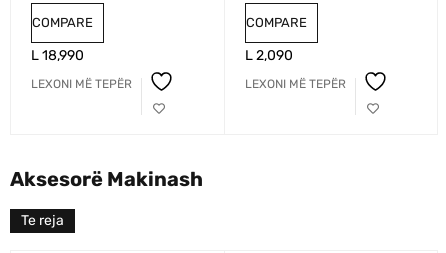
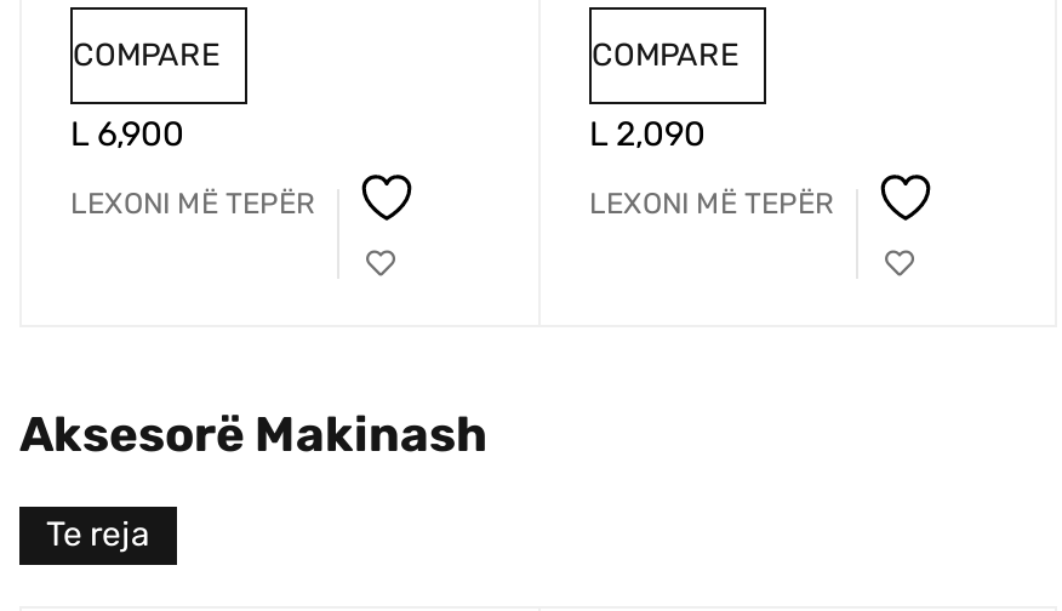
[31,47,84,64] L 18,990 -> [70,114,184,155] L 6,900

